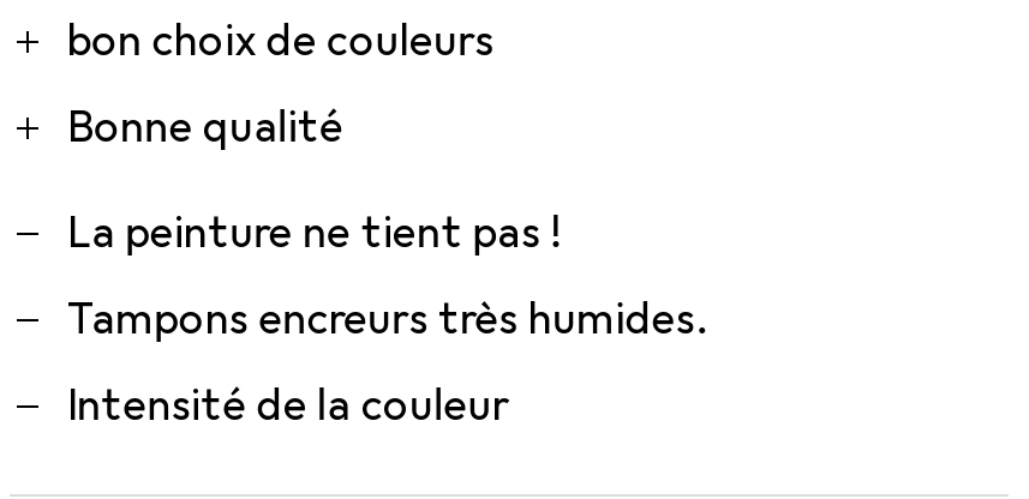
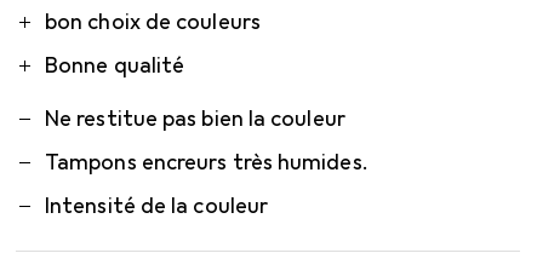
[67,206,560,259] La peinture ne tient pas ! -> [45,105,345,132] Ne restitue pas bien la couleur

